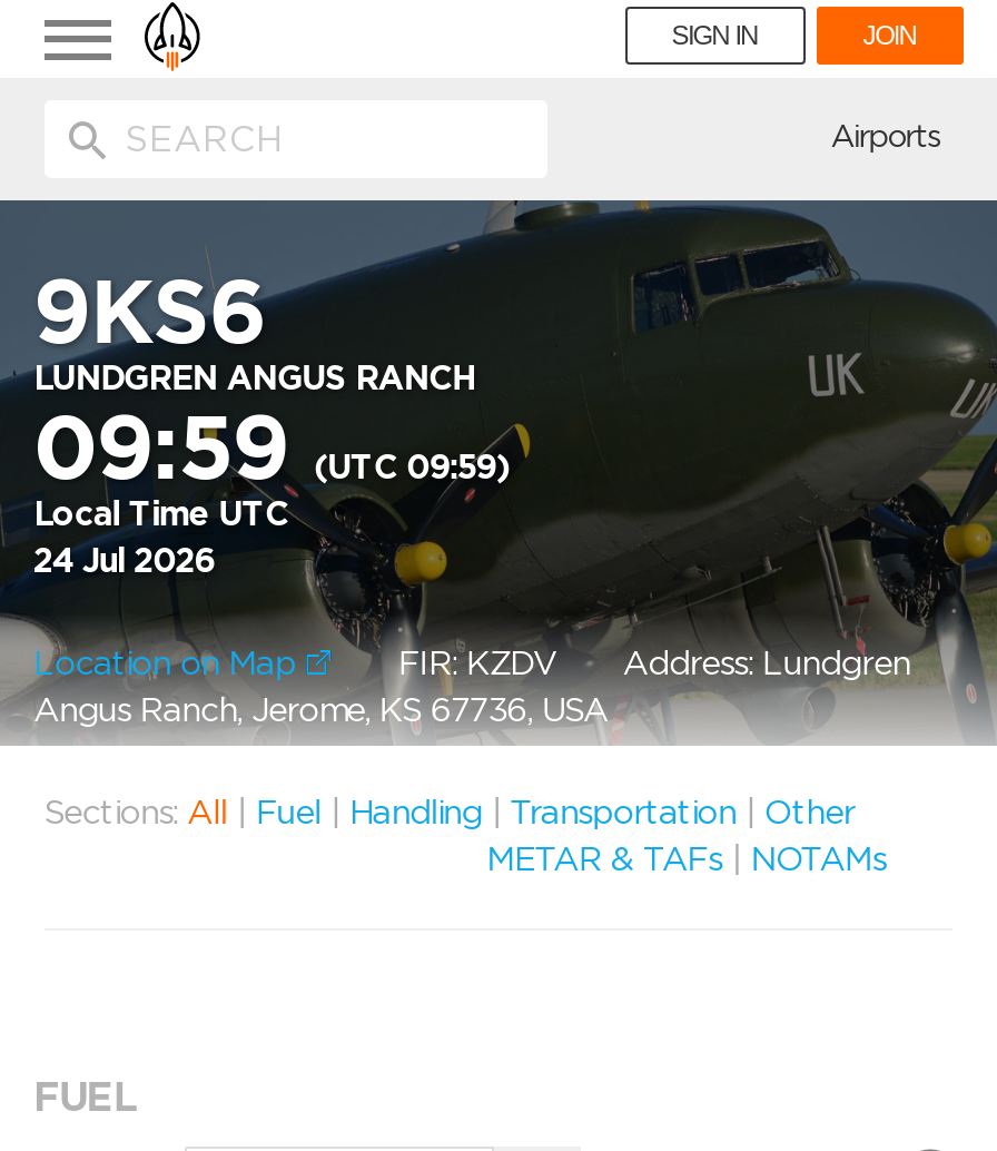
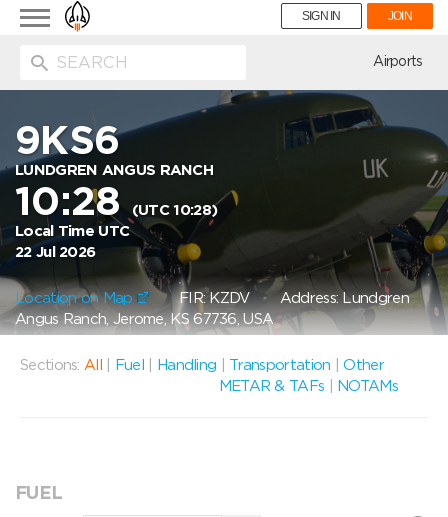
[33,394,510,501] 09:59 (UTC 09:59) -> [15,177,217,225] 10:28 (UTC 10:28)
[33,541,214,581] 24 Jul 2026 -> [15,243,95,261] 22 Jul 2026

